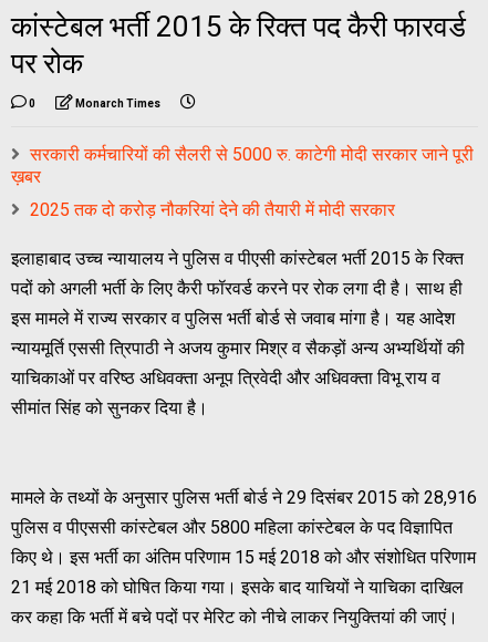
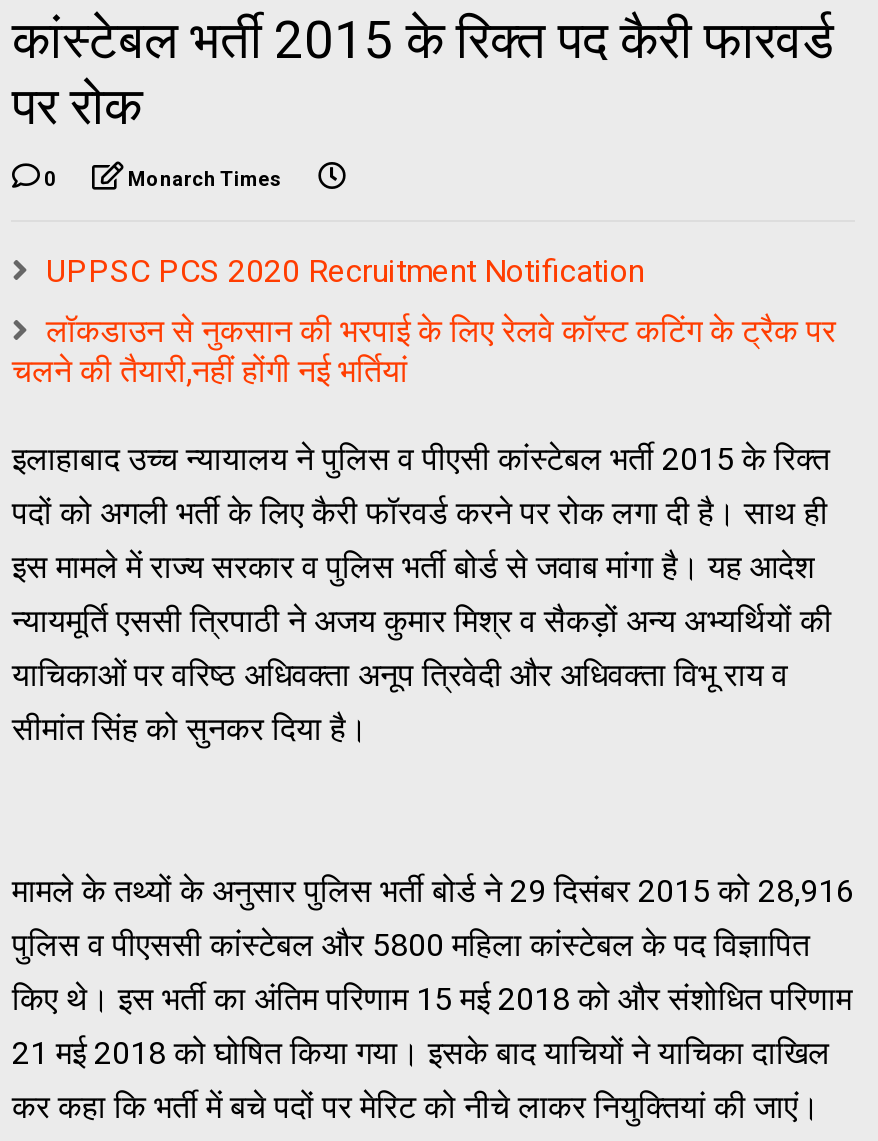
[12,143,474,187] सरकारी कर्मचारियों की सैलरी से 5000 रु. काटेगी मोदी सरकार जाने पूरी | ख़बर -> [46,251,644,289] UPPSC PCS 2020 Recruitment Notification
[30,199,395,220] 2025 तक दो करोड़ नौकरियां देने की तैयारी में मोदी सरकार -> [12,311,836,389] लॉकडाउन से नुकसान की भरपाई के लिए रेलवे कॉस्ट कटिंग के ट्रैक पर | चलने की तैयारी,नहीं होंगी नई भर्तियां

